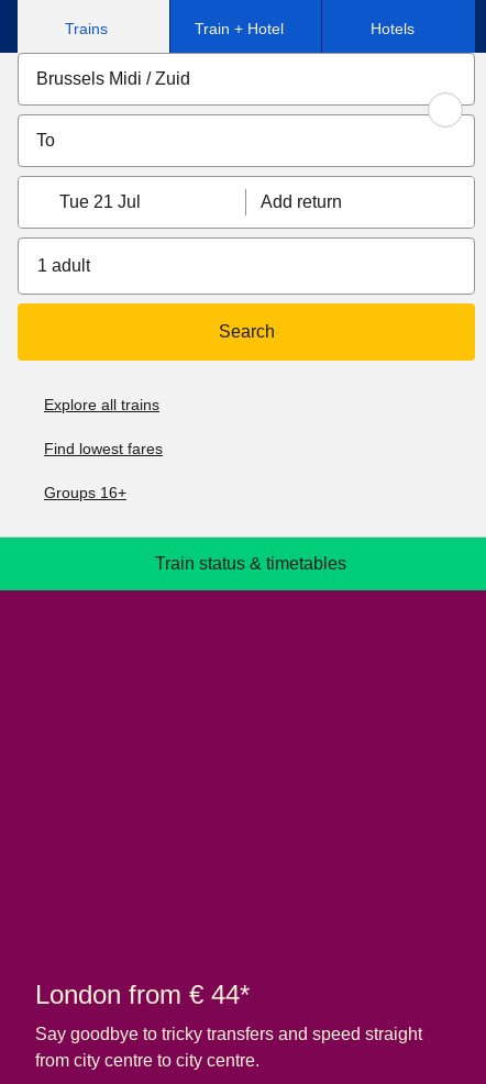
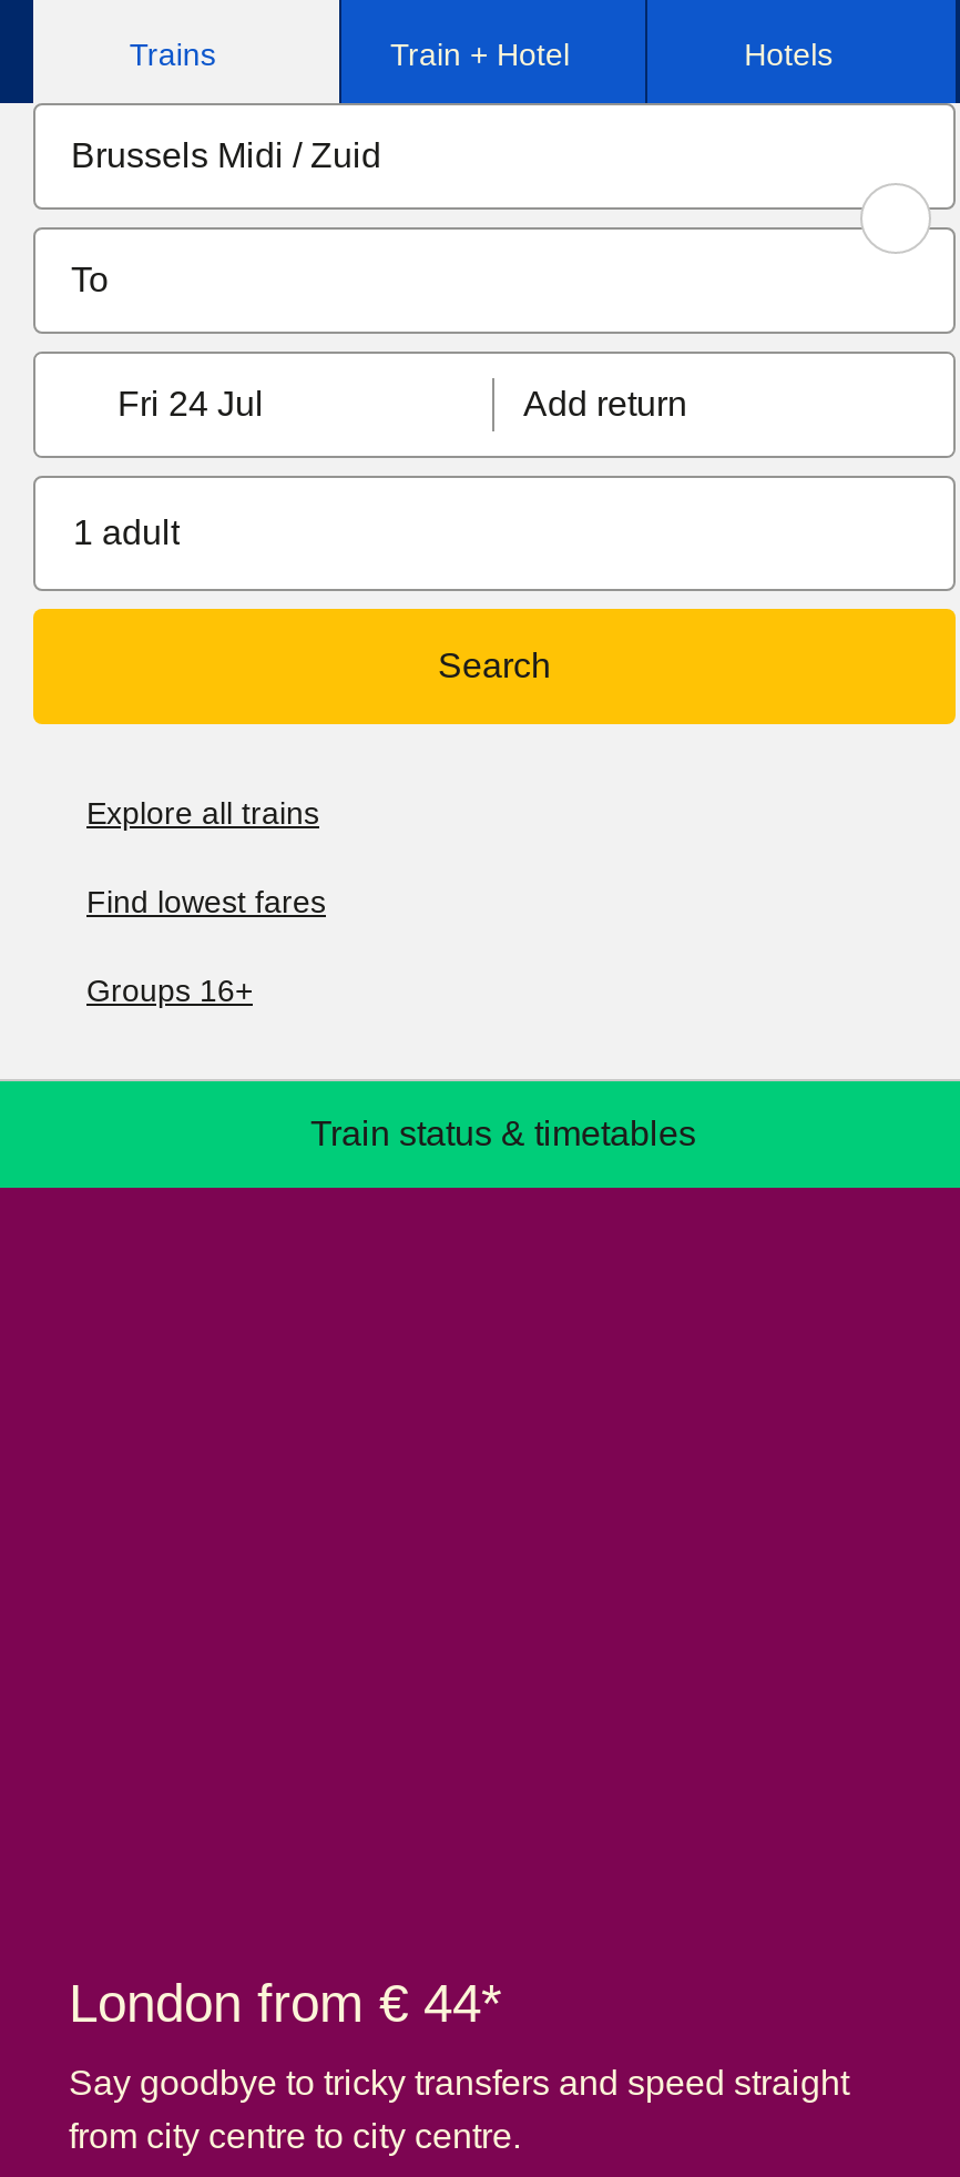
[59,192,141,211] Tue 21 Jul -> [118,385,264,423] Fri 24 Jul

